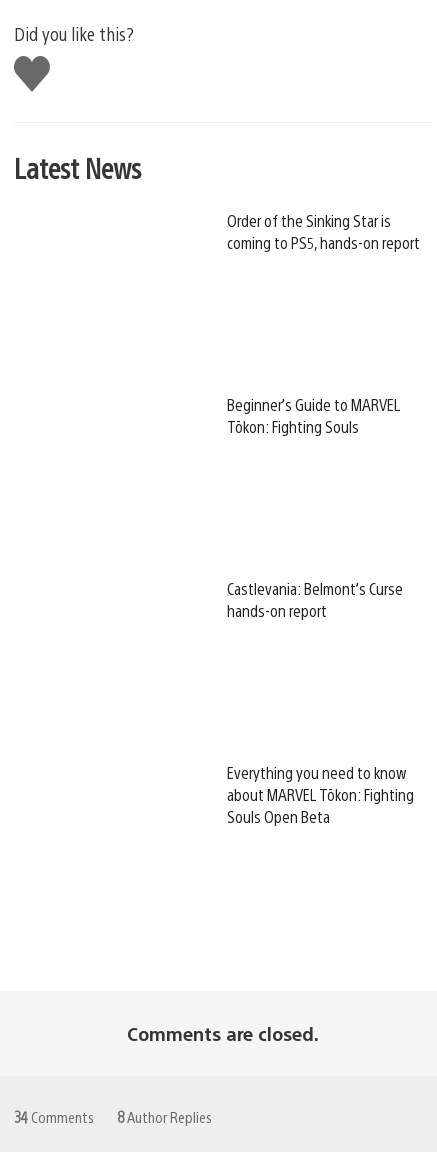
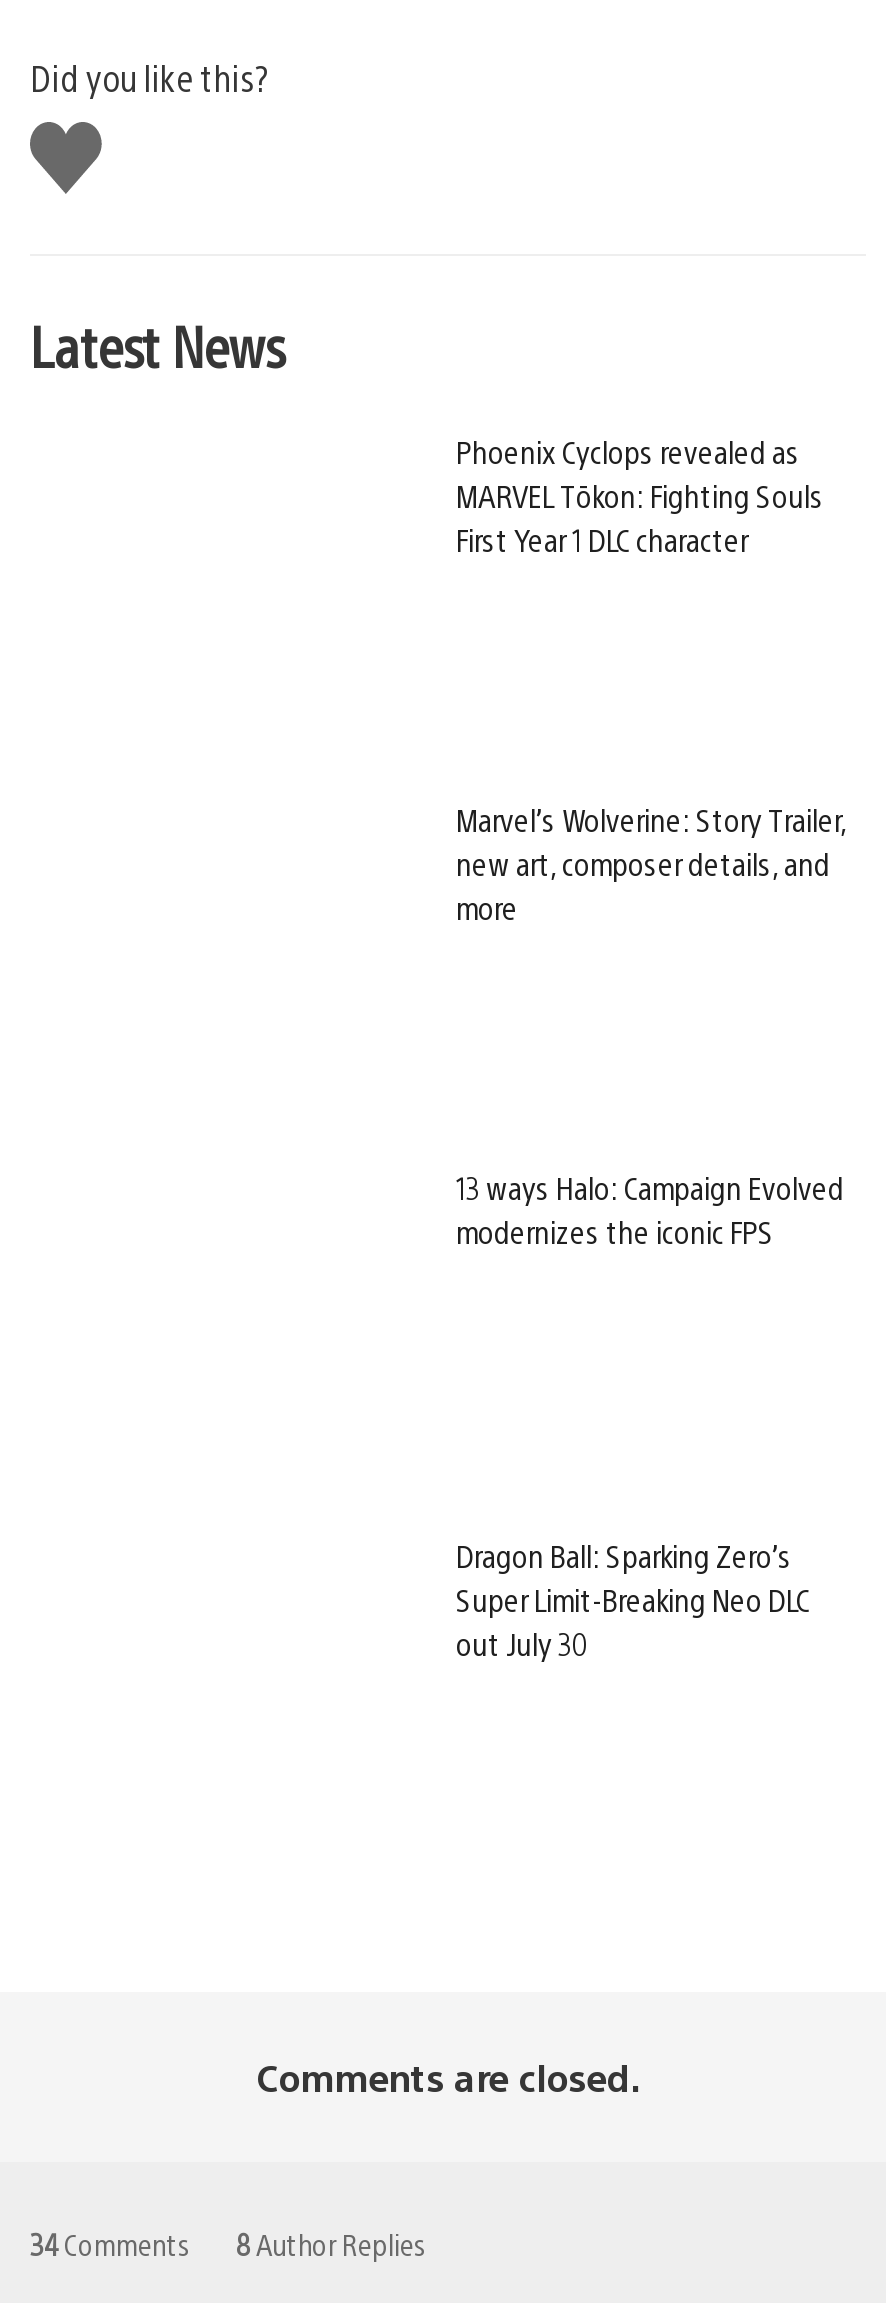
[227,210,420,253] Order of the Sinking Star is | coming to PS5, hands-on report -> [456,430,824,560] Phoenix Cyclops revealed as | MARVEL Tōkon: Fighting Souls | First Year 1 DLC character
[227,394,400,437] Beginner’s Guide to MARVEL | Tōkon: Fighting Souls -> [456,798,846,928] Marvel’s Wolverine: Story Trailer, | new art, composer details, and | more
[227,578,403,621] Castlevania: Belmont’s Curse | hands-on report -> [456,1166,844,1252] 13 ways Halo: Campaign Evolved | modernizes the iconic FPS
[227,762,414,827] Everything you need to know | about MARVEL Tōkon: Fighting | Souls Open Beta -> [456,1534,810,1664] Dragon Ball: Sparking Zero’s | Super Limit-Breaking Neo DLC | out July 30

